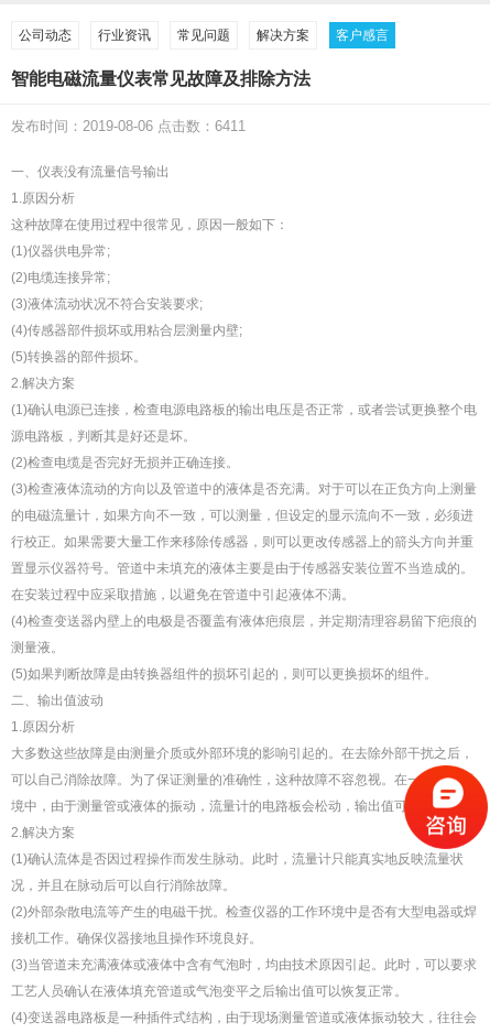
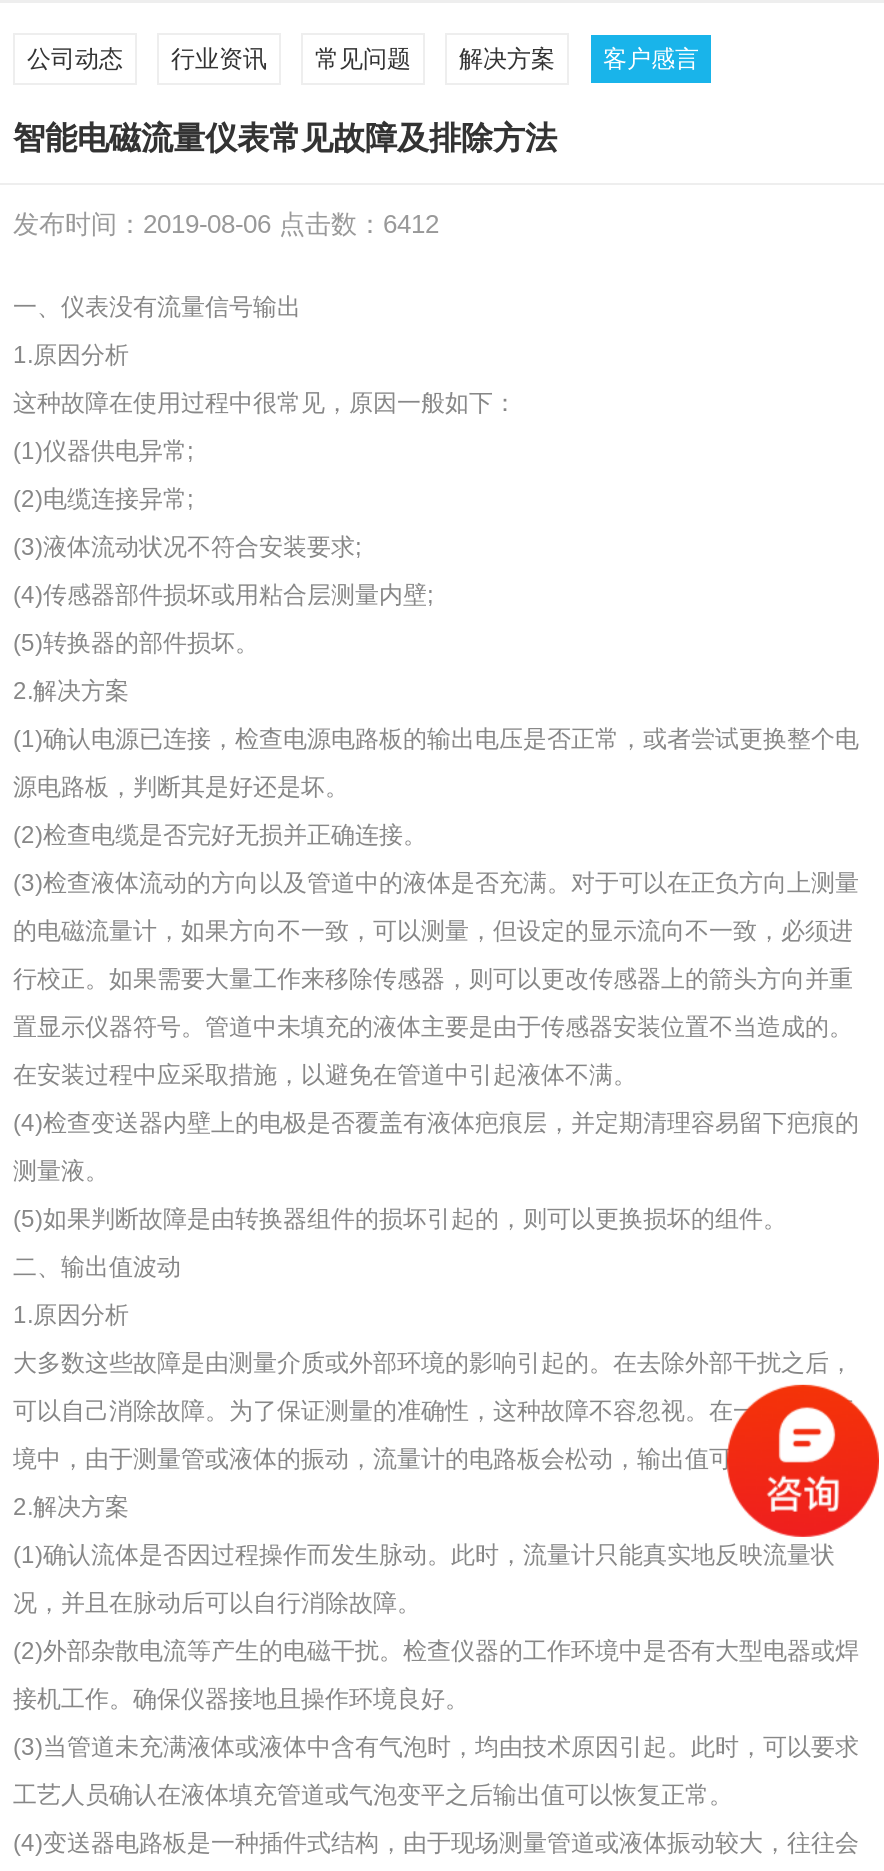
[11,118,246,134] 发布时间：2019-08-06 点击数：6411 -> [13,209,439,239] 发布时间：2019-08-06 点击数：6412

